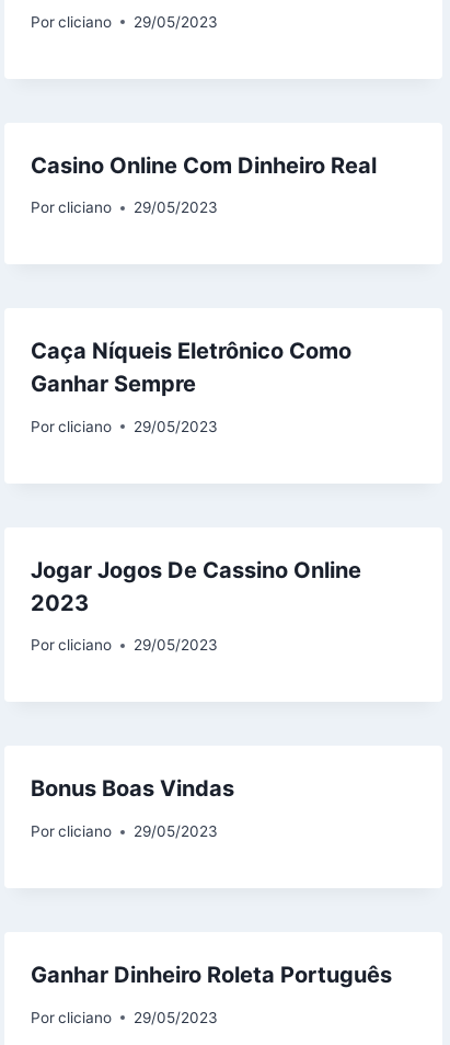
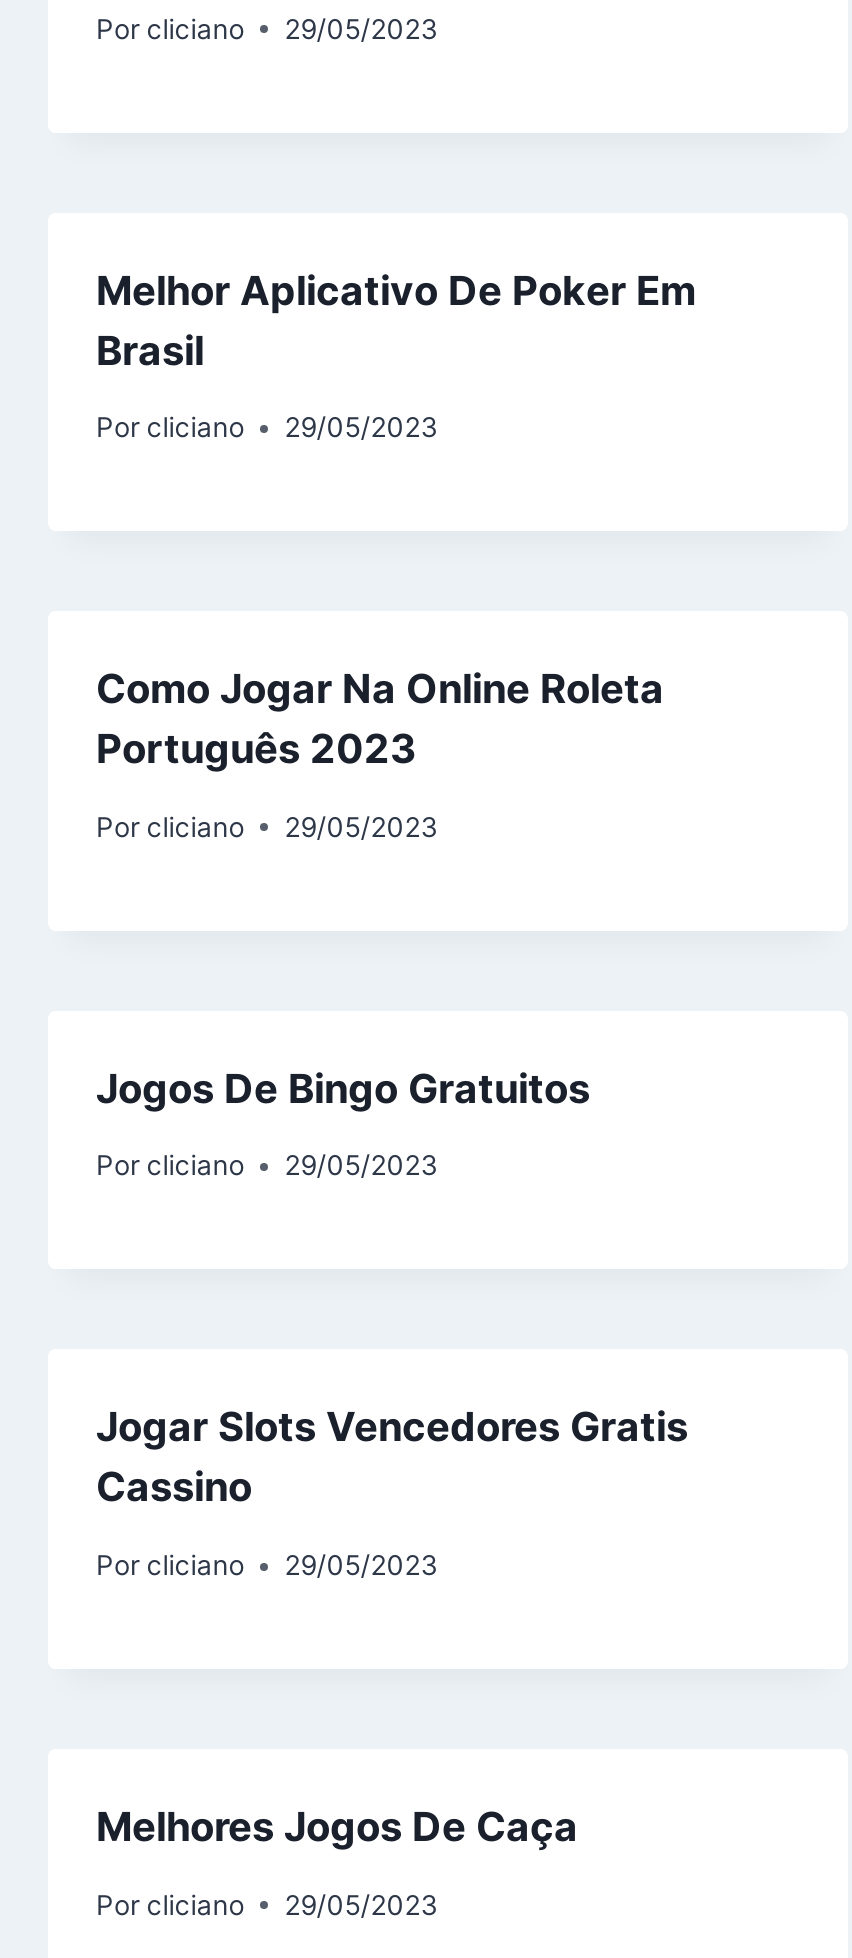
[31,152,377,178] Casino Online Com Dinheiro Real -> [96,266,696,374] Melhor Aplicativo De Poker Em | Brasil
[31,338,351,397] Caça Níqueis Eletrônico Como | Ganhar Sempre -> [96,665,664,773] Como Jogar Na Online Roleta | Português 2023
[31,557,361,616] Jogar Jogos De Cassino Online | 2023 -> [96,1065,590,1113] Jogos De Bingo Gratuitos
[31,776,234,802] Bonus Boas Vindas -> [96,1404,688,1512] Jogar Slots Vencedores Gratis | Cassino
[31,962,392,988] Ganhar Dinheiro Roleta Português -> [96,1803,578,1851] Melhores Jogos De Caça

